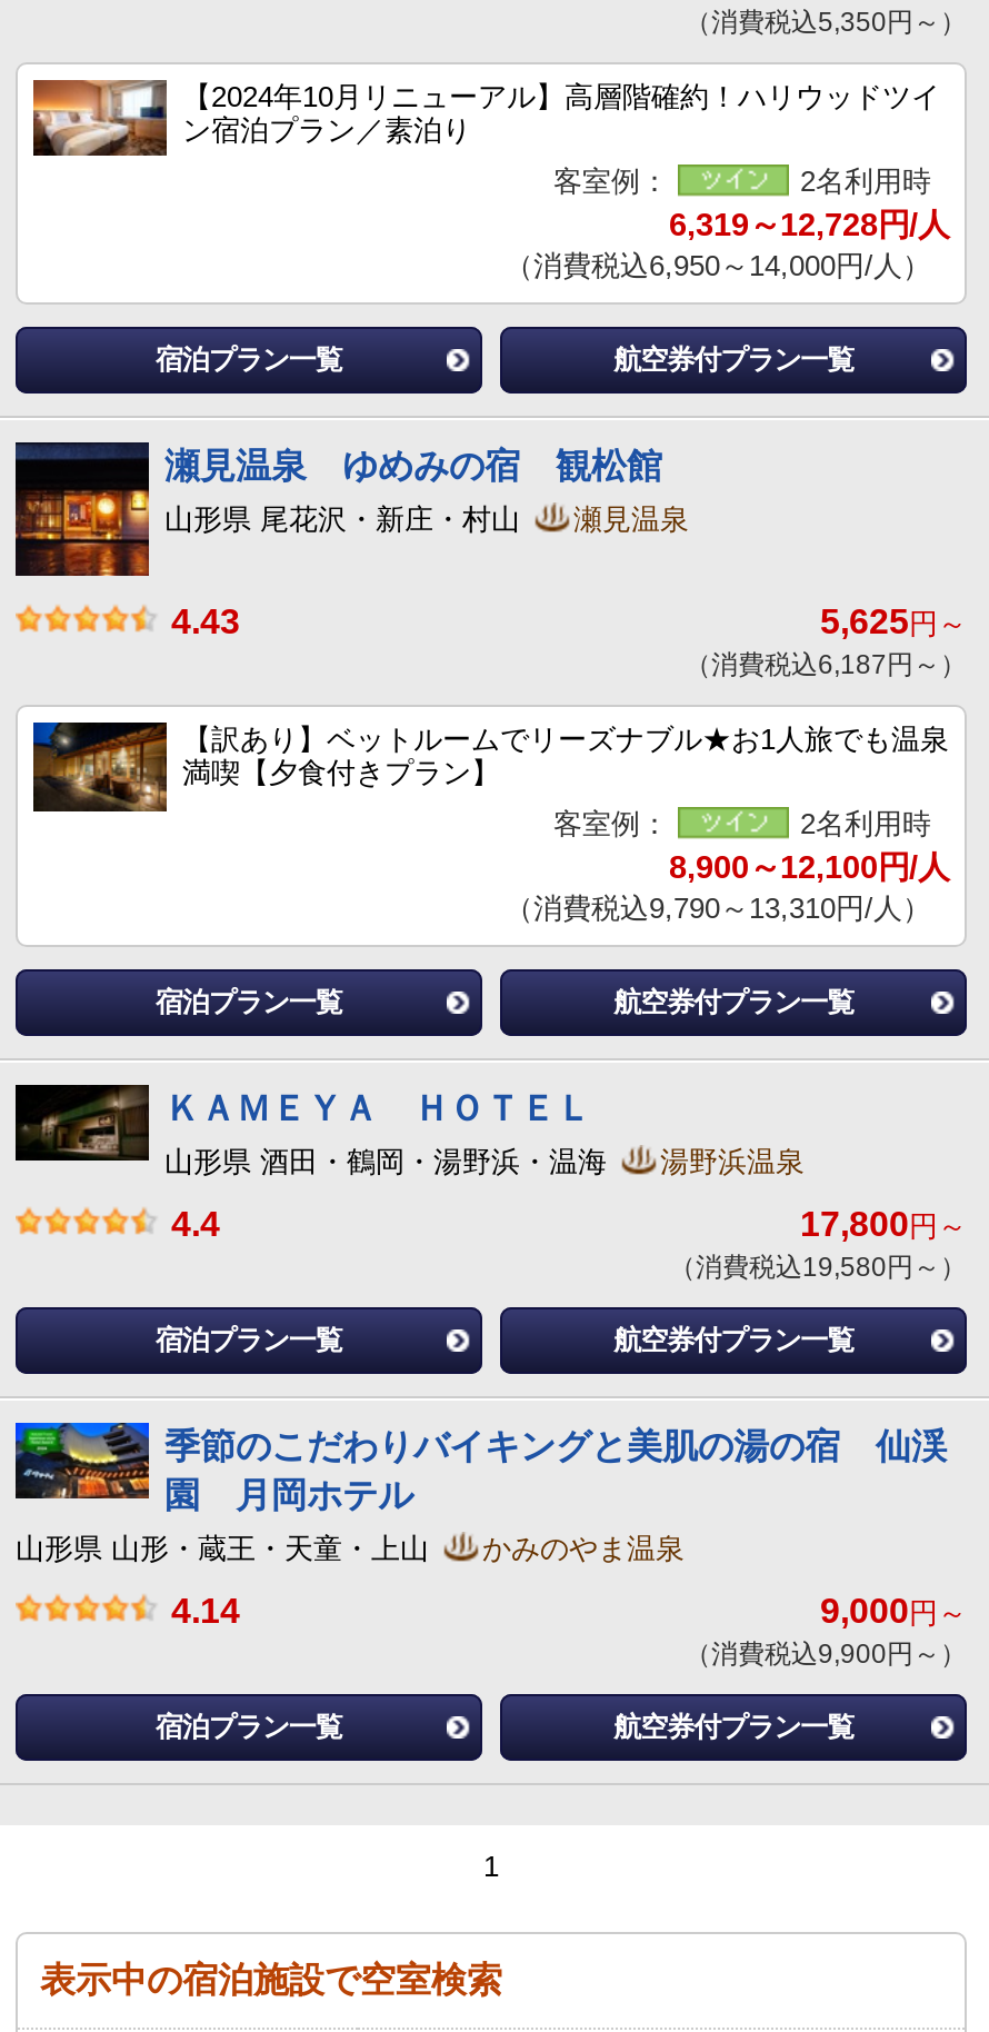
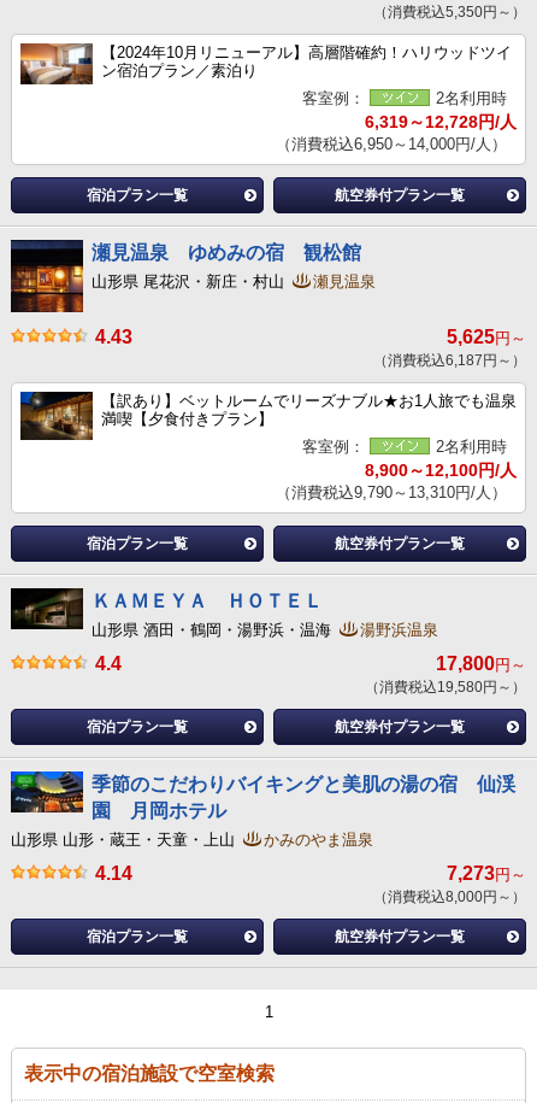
[820,1592,967,1630] 9,000円～ -> [447,863,526,884] 7,273円～
[685,1638,967,1670] （消費税込9,900円～） -> [373,888,526,905] （消費税込8,000円～）

